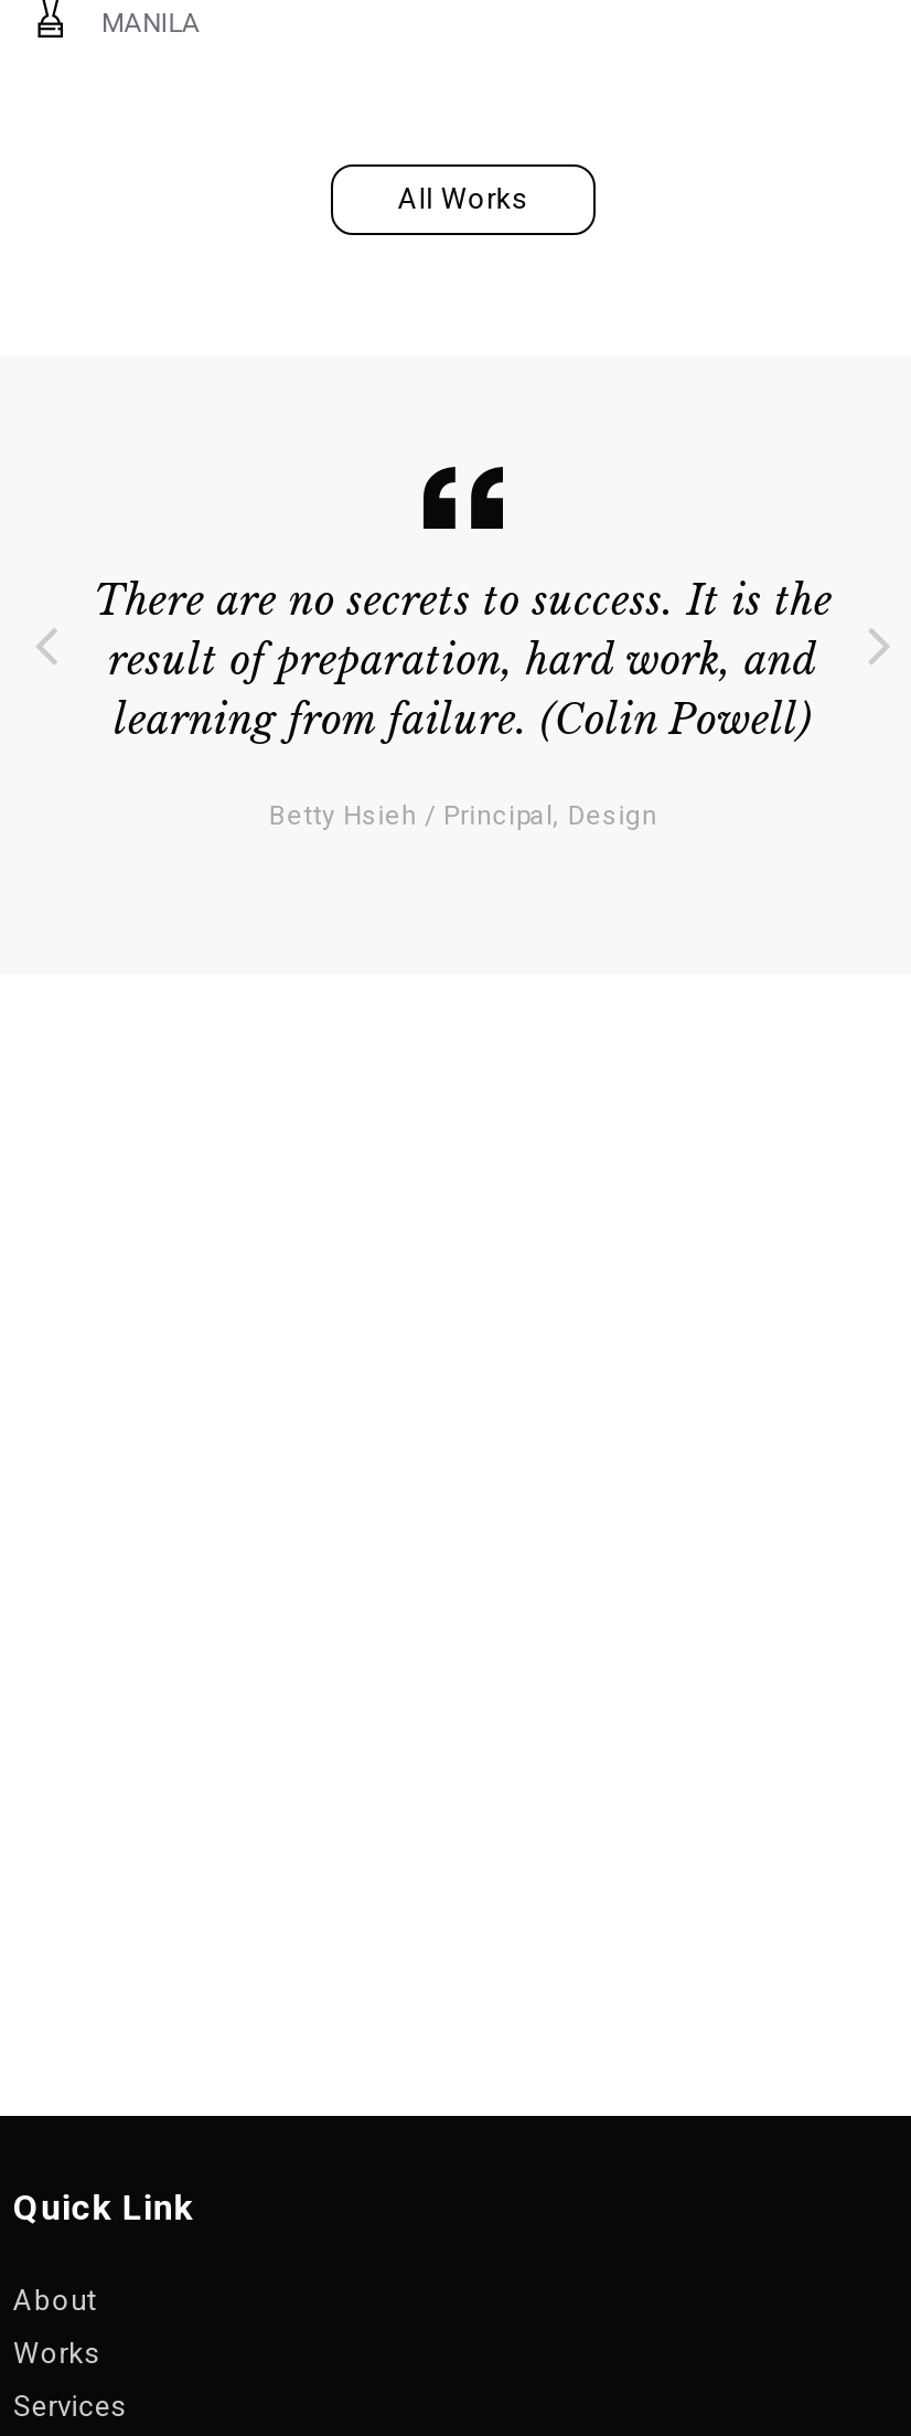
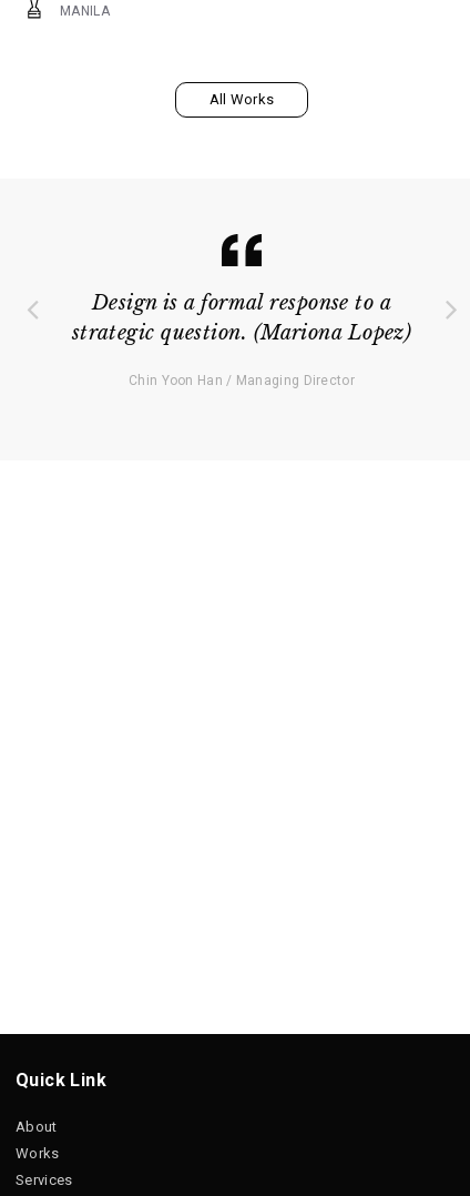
[94,578,832,746] There are no secrets to success. It is the | result of preparation, hard work, and | learning from failure. (Colin Powell) -> [72,291,412,345] Design is a formal response to a | strategic question. (Mariona Lopez)
[269,801,658,832] Betty Hsieh / Principal, Design -> [129,373,355,388] Chin Yoon Han / Managing Director

